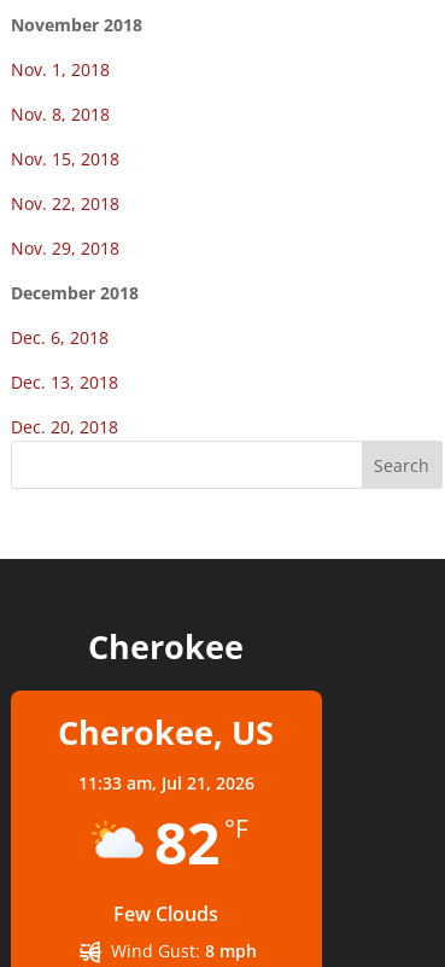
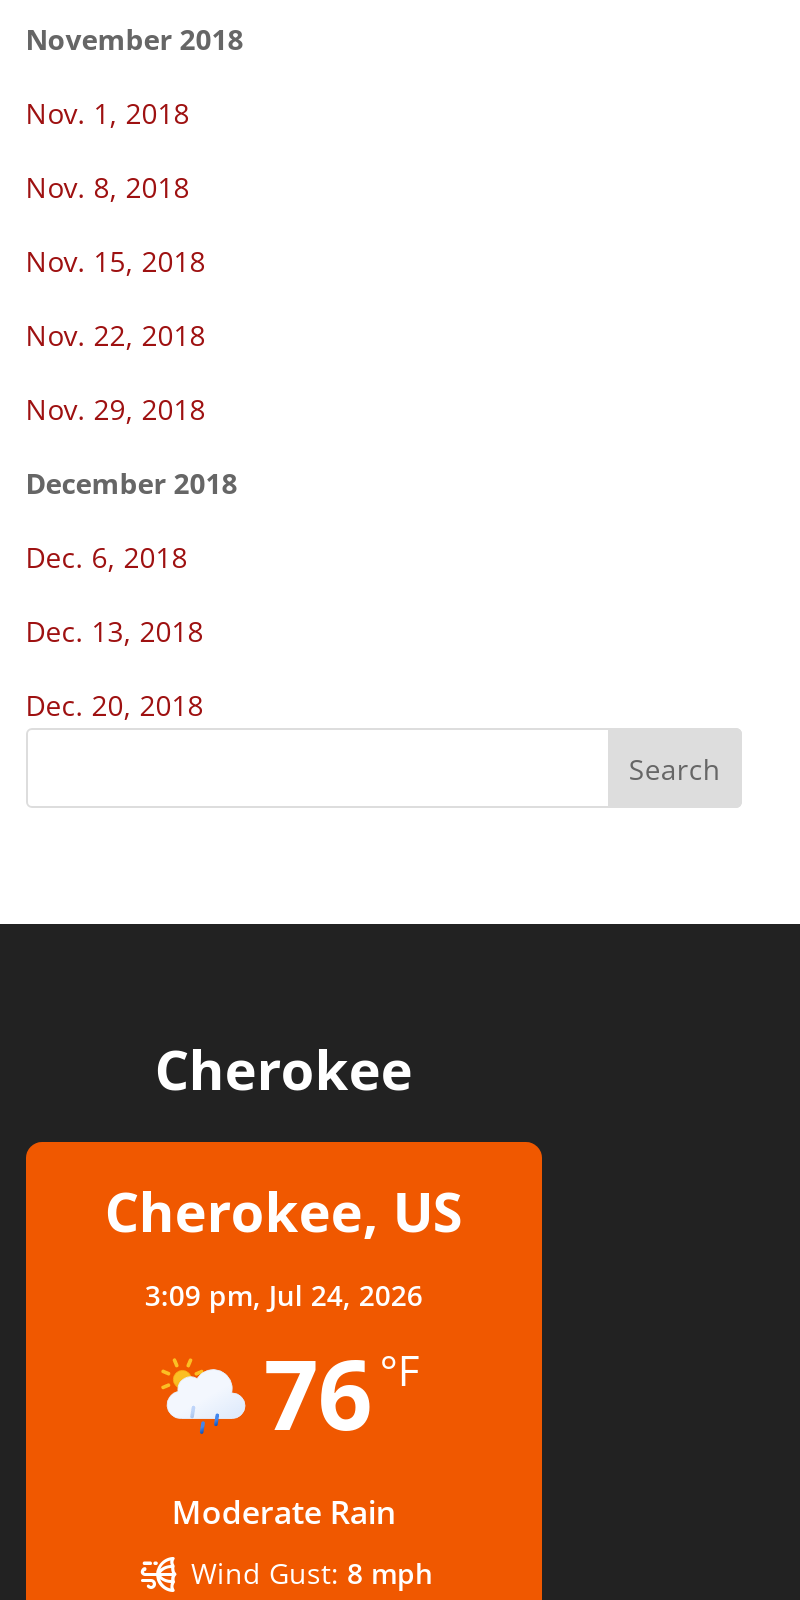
[78,771,254,927] 11:33 am, Jul 21, 2026 | 82 °F | Few Clouds -> [145,1276,423,1534] 3:09 pm, Jul 24, 2026 | 76 °F | Moderate Rain

